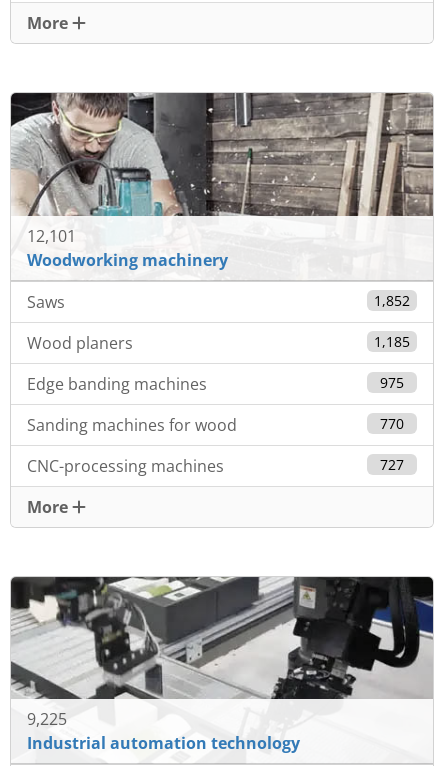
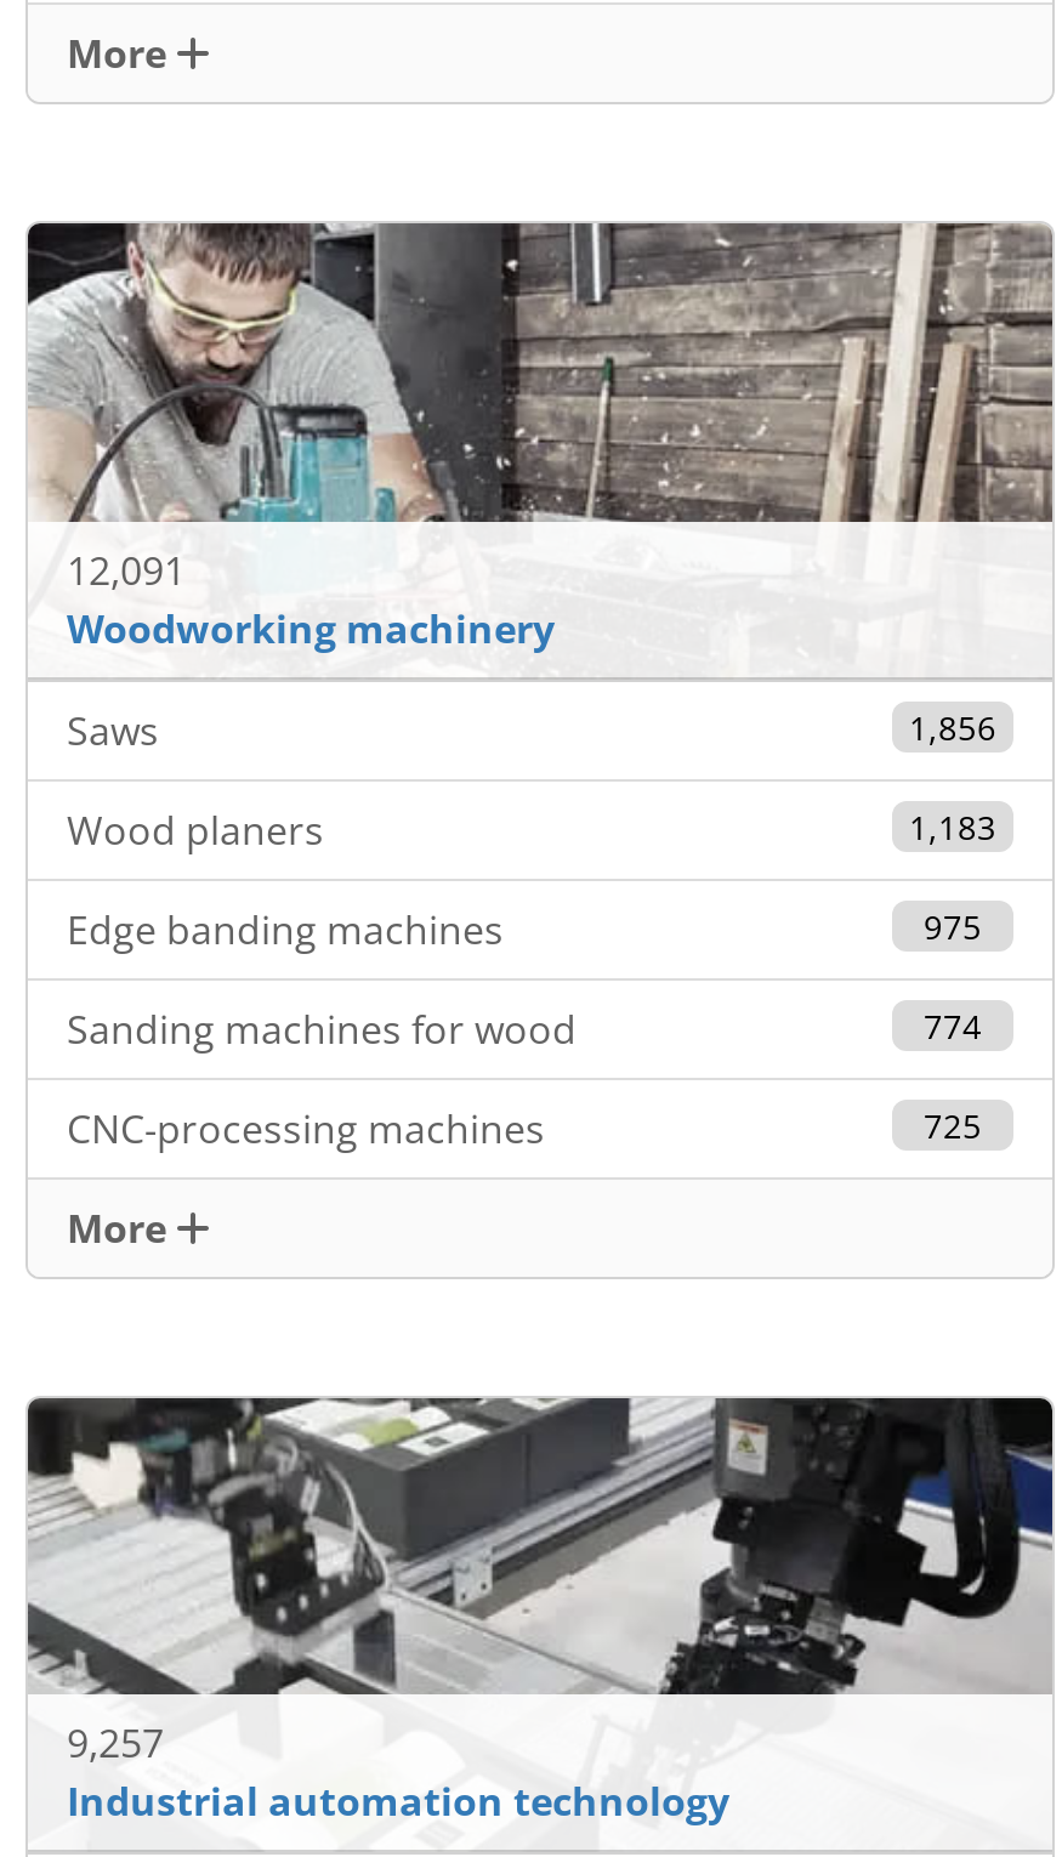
[27,224,76,246] 12,101 -> [67,543,186,596] 12,091
[374,290,410,309] 1,852 -> [909,703,996,749] 1,856
[374,331,410,350] 1,185 -> [909,802,996,848] 1,183
[380,413,404,432] 770 -> [924,1001,982,1047] 774
[380,454,404,473] 727 -> [924,1101,982,1147] 725
[27,708,67,730] 9,225 -> [67,1716,164,1770] 9,257

